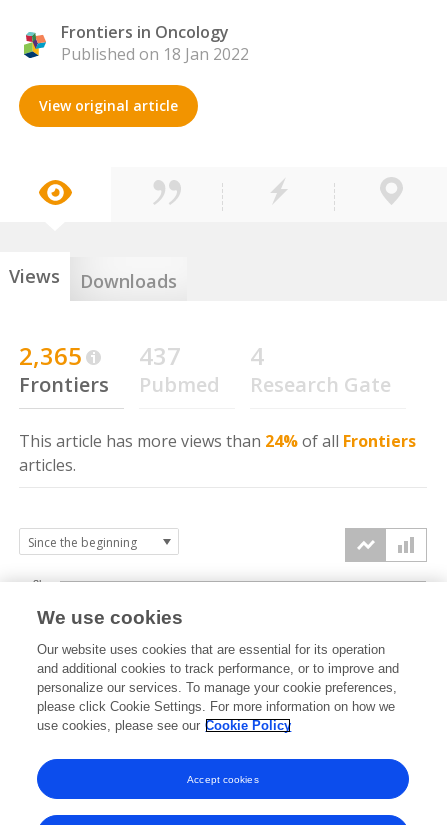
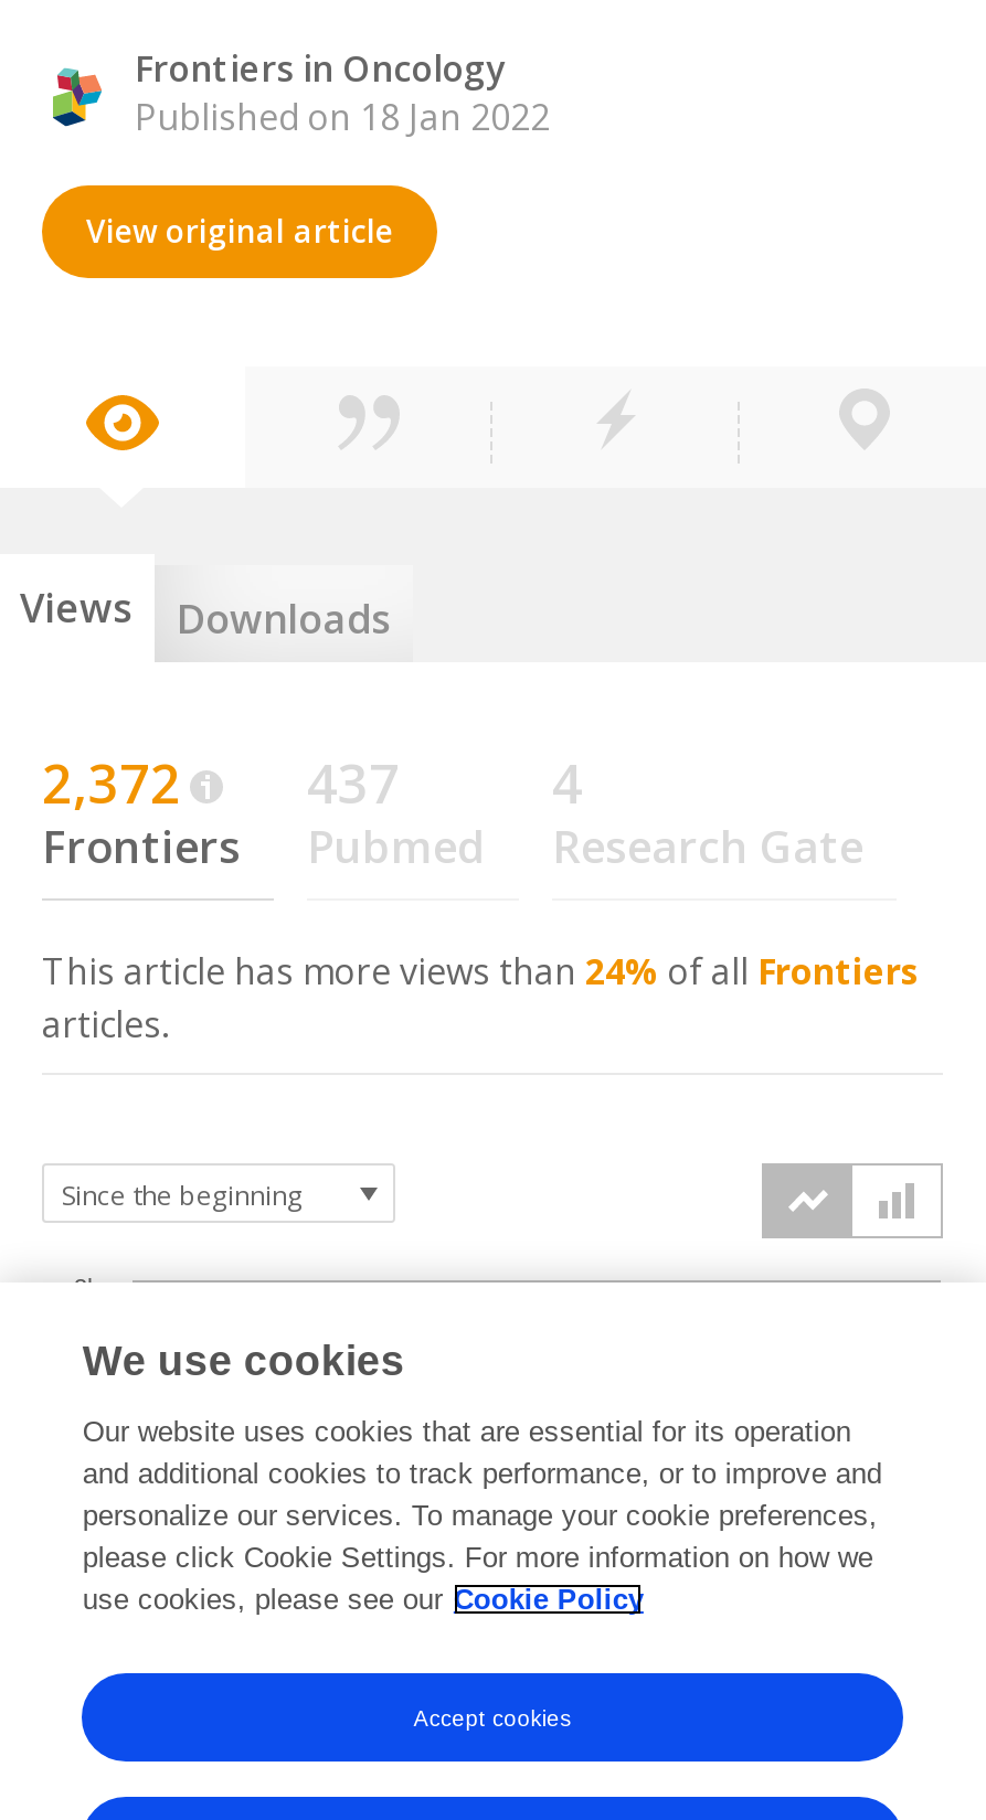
[19,339,82,372] 2,365 -> [42,746,181,819] 2,372

